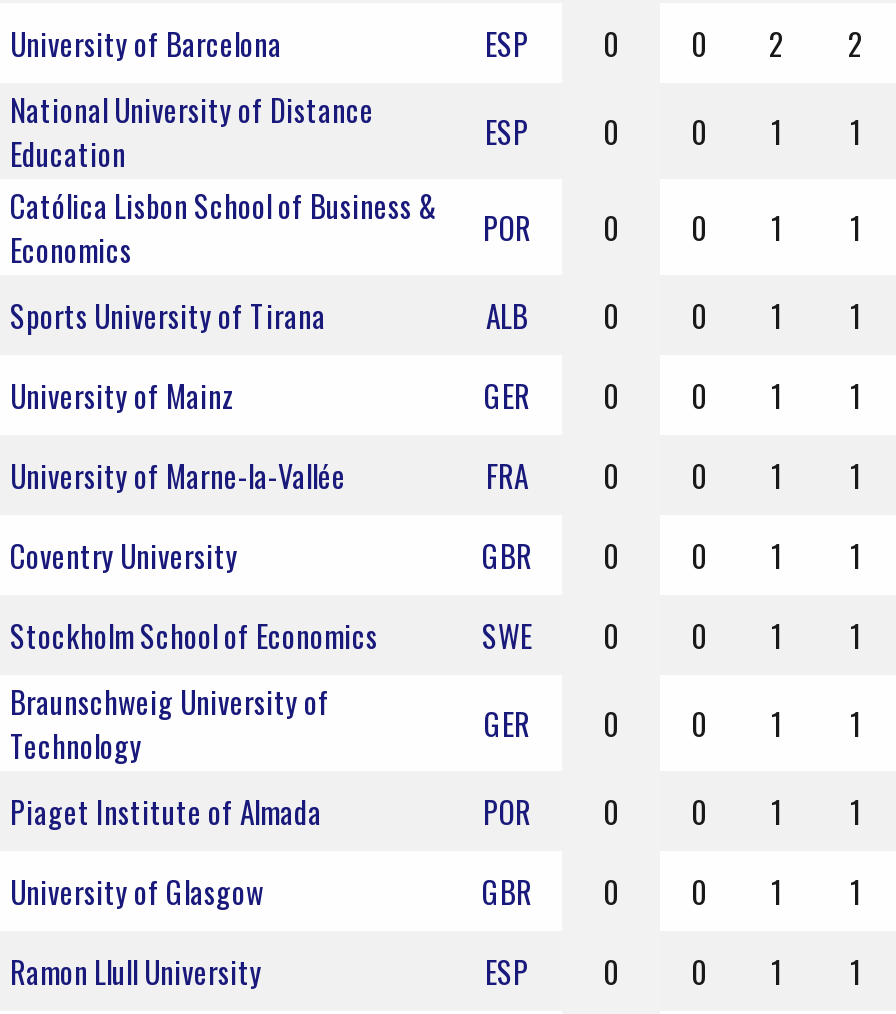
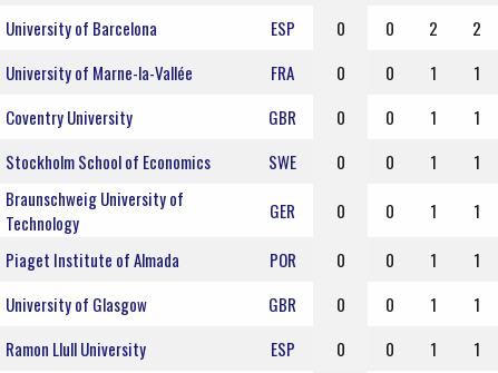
[10,87,862,417] National University of Distance | Education | ESP | 0 | 0 | 1 | 1 | Católica Lisbon School of Business & | Economics | POR | 0 | 0 | 1 | 1 | Sports University of Tirana | ALB | 0 | 0 | 1 | 1 | University of Mainz | GER | 0 | 0 | 1 | 1 -> none

